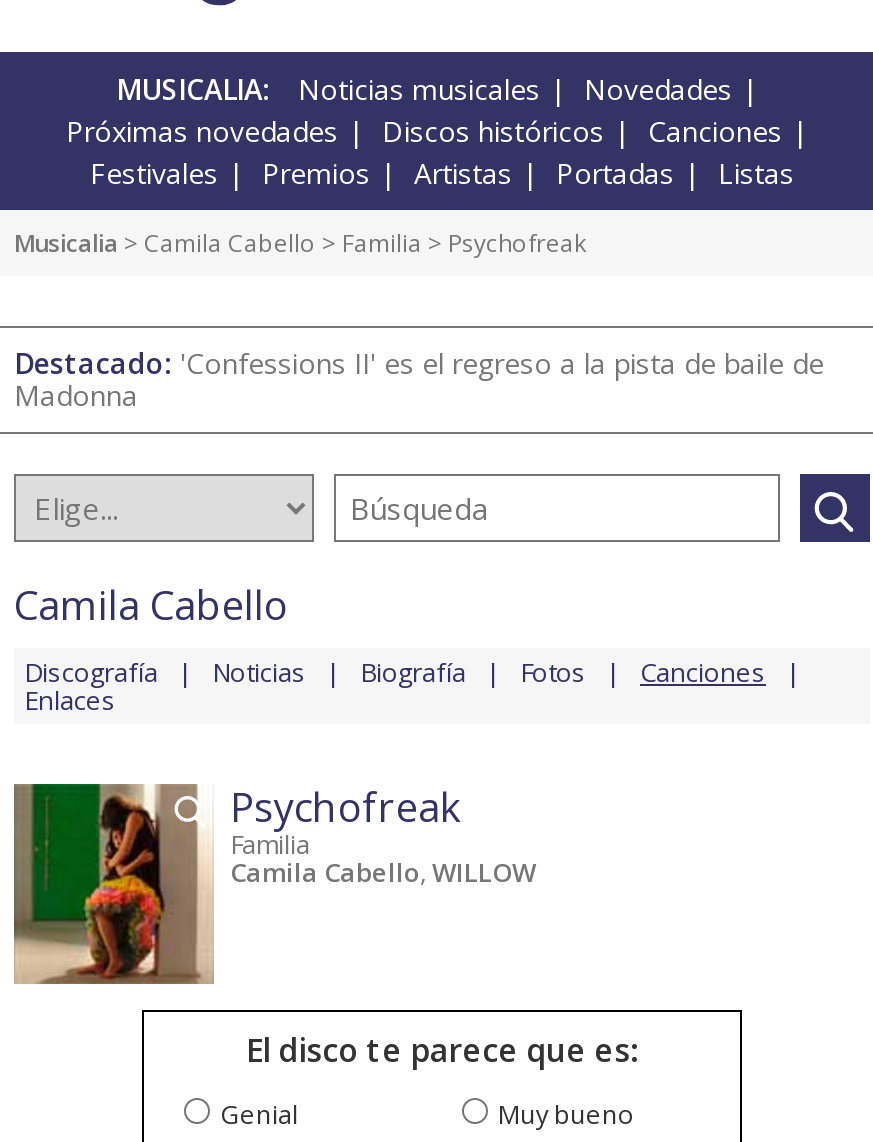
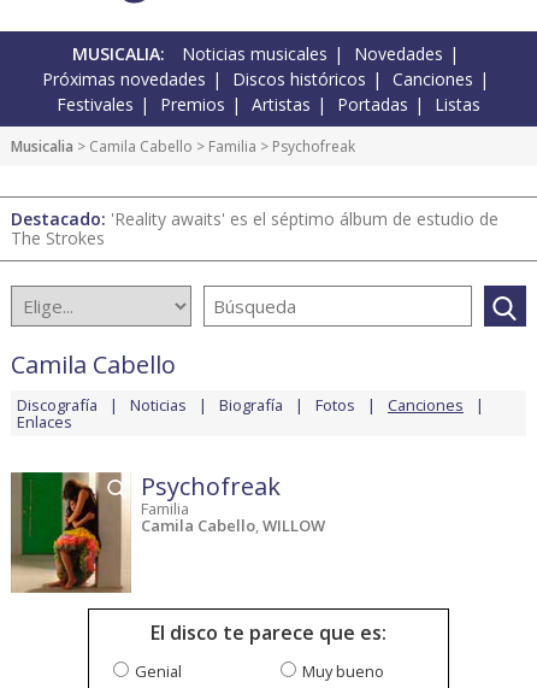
[14,344,824,414] Destacado: 'Confessions II' es el regreso a la pista de baile de | Madonna -> [11,207,498,250] Destacado: 'Reality awaits' es el séptimo álbum de estudio de | The Strokes

